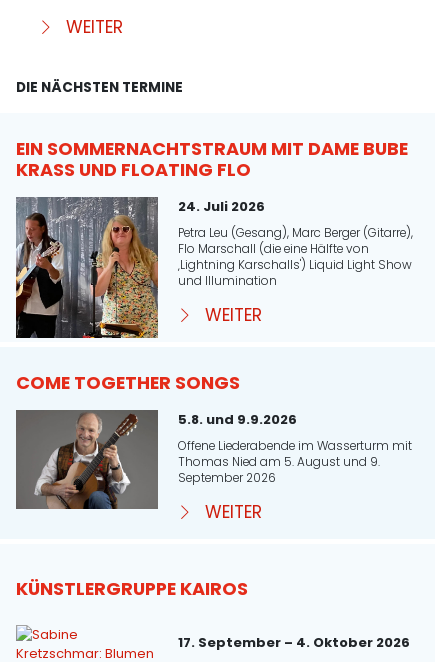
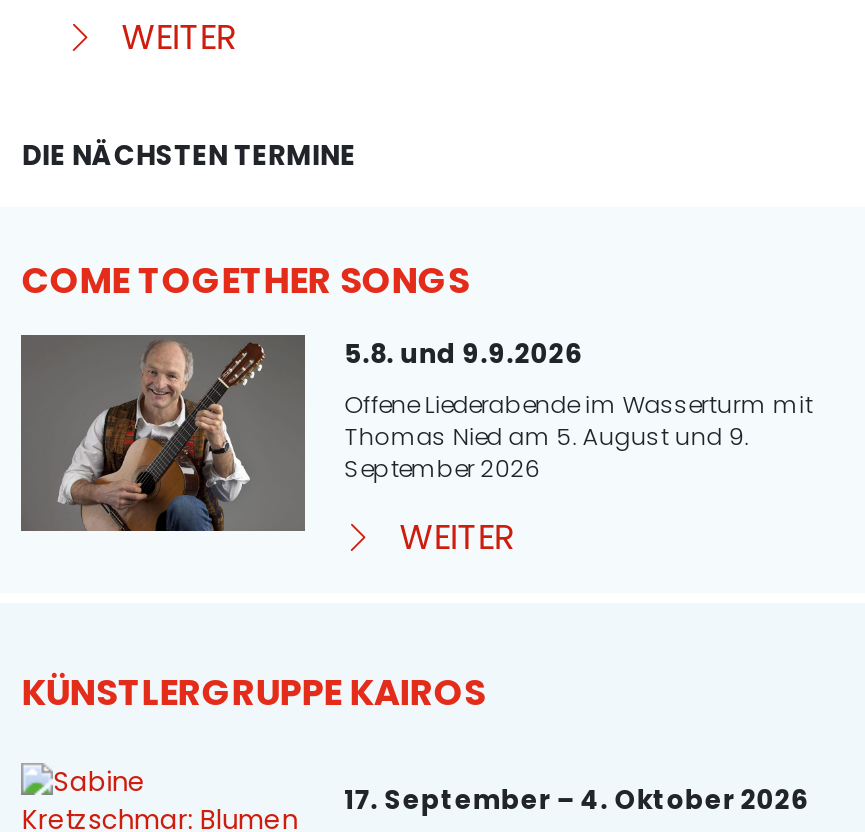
[15,136,413,339] [image] | EIN SOMMERNACHTSTRAUM MIT DAME BUBE | KRASS UND FLOATING FLO | 24. Juli 2026 | Petra Leu (Gesang), Marc Berger (Gitarre), | Flo Marschall (die eine Hälfte von | ‚Lightning Karschalls') Liquid Light Show | und Illumination | WEITER -> none

